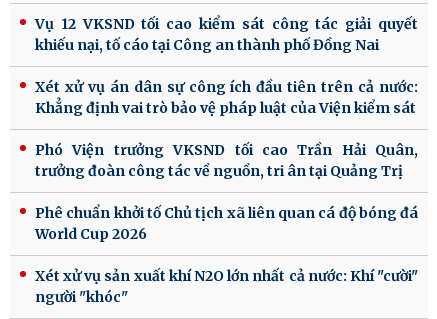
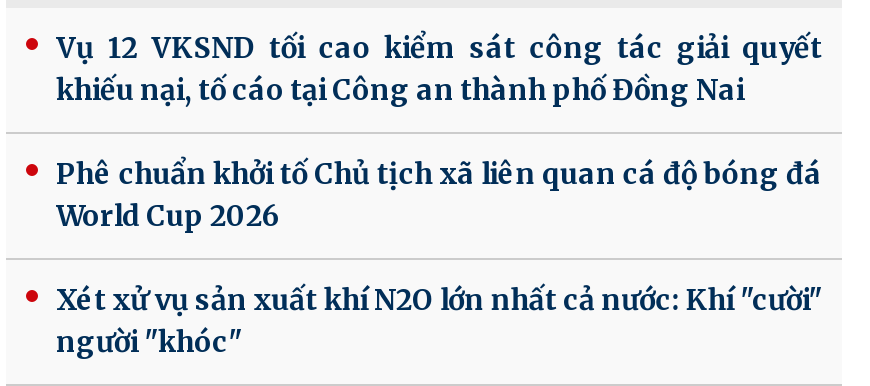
[35,78,418,180] Xét xử vụ án dân sự công ích đầu tiên trên cả nước: | Khẳng định vai trò bảo vệ pháp luật của Viện kiểm sát | Phó Viện trưởng VKSND tối cao Trần Hải Quân, | trưởng đoàn công tác về nguồn, tri ân tại Quảng Trị -> none

